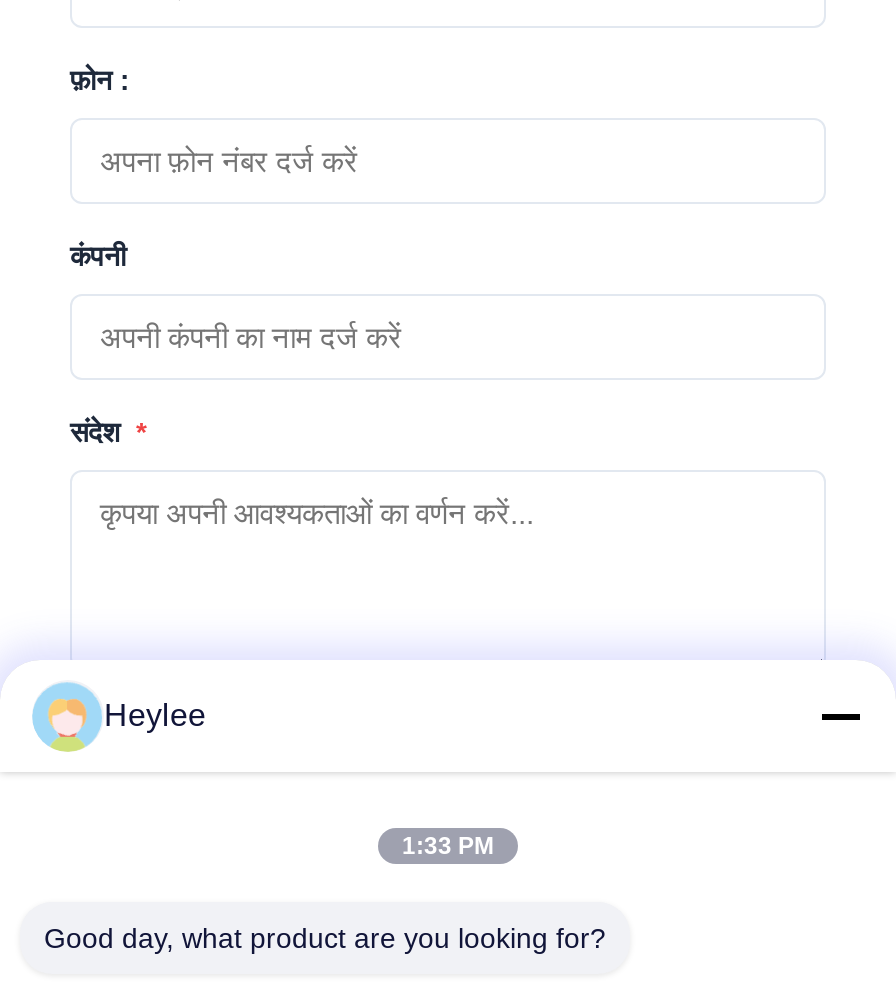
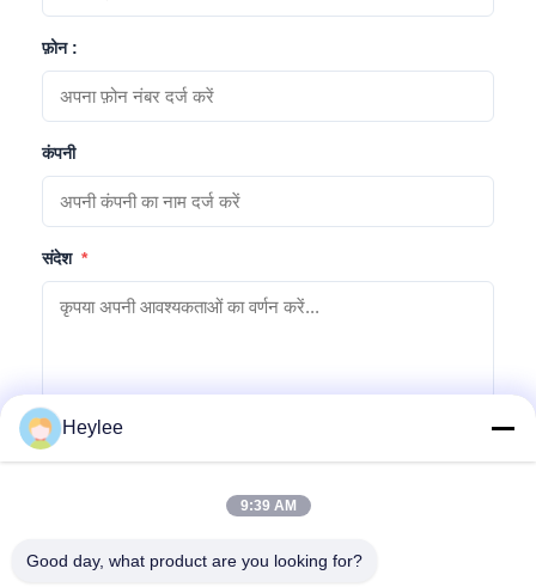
[402,832,494,860] 1:33 PM -> [240,497,296,514] 9:39 AM

